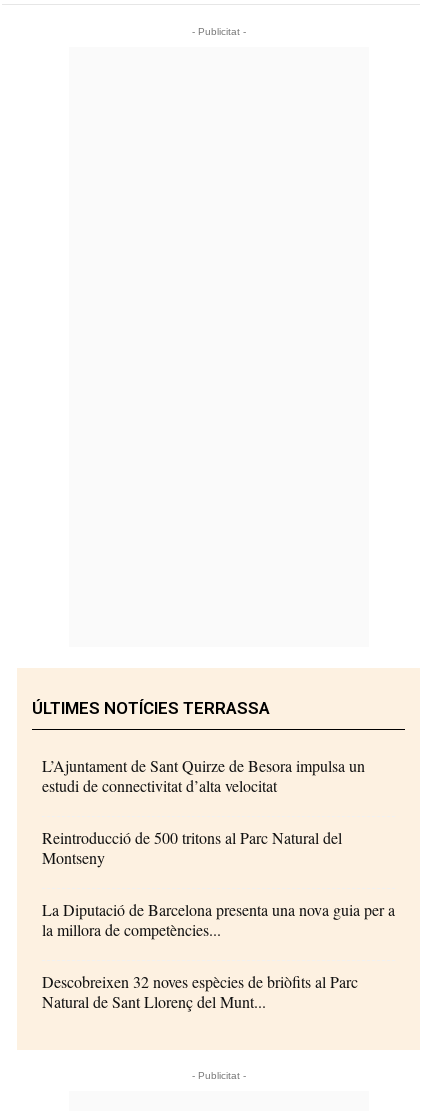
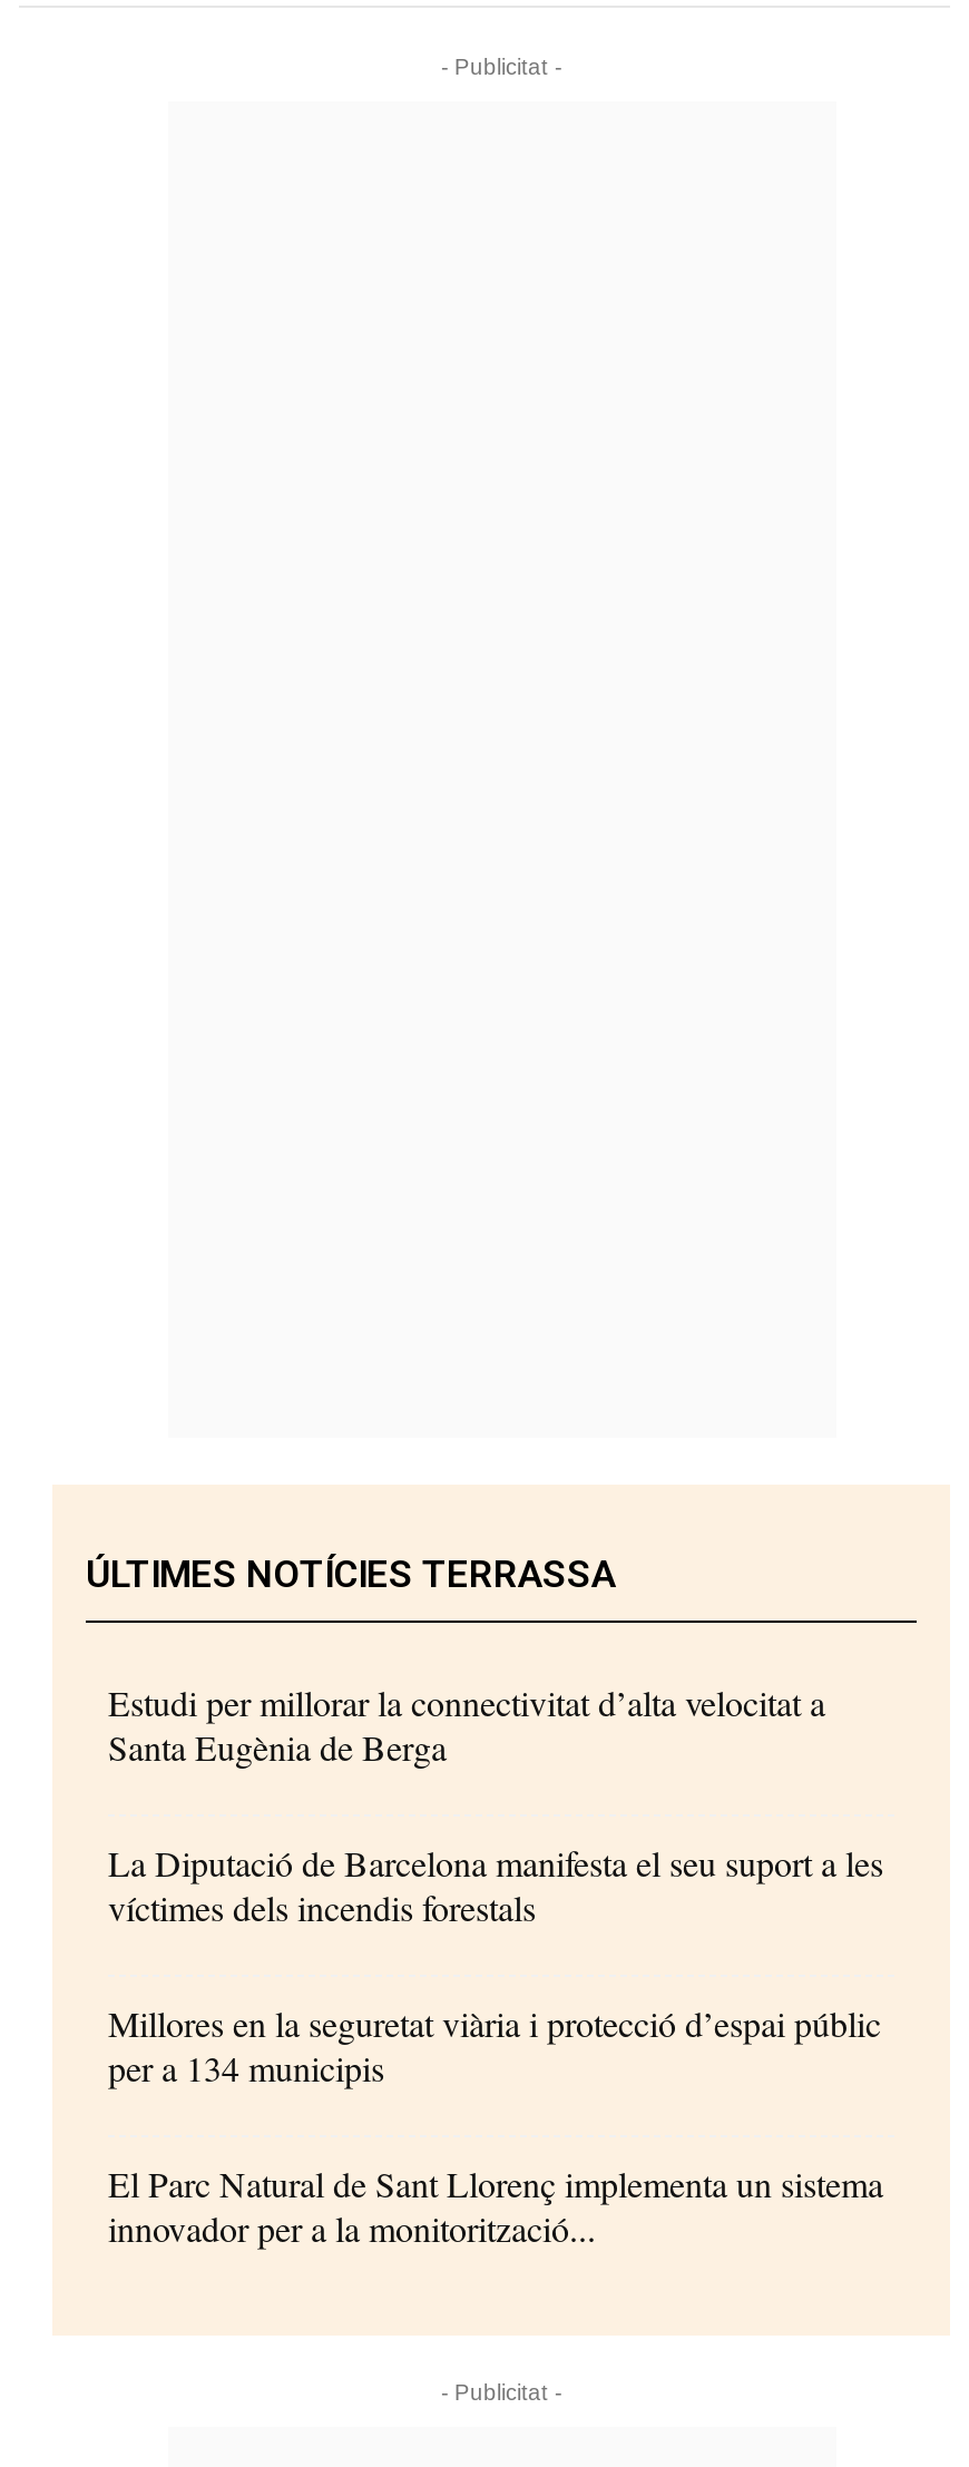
[42,755,365,796] L’Ajuntament de Sant Quirze de Besora impulsa un | estudi de connectivitat d’alta velocitat -> [108,1679,825,1770] Estudi per millorar la connectivitat d’alta velocitat a | Santa Eugènia de Berga
[42,827,342,868] Reintroducció de 500 tritons al Parc Natural del | Montseny -> [108,1839,883,1930] La Diputació de Barcelona manifesta el seu suport a les | víctimes dels incendis forestals
[42,899,395,940] La Diputació de Barcelona presenta una nova guia per a | la millora de competències... -> [108,1999,881,2091] Millores en la seguretat viària i protecció d’espai públic | per a 134 municipis
[42,971,358,1012] Descobreixen 32 noves espècies de briòfits al Parc | Natural de Sant Llorenç del Munt... -> [108,2160,883,2251] El Parc Natural de Sant Llorenç implementa un sistema | innovador per a la monitorització...

